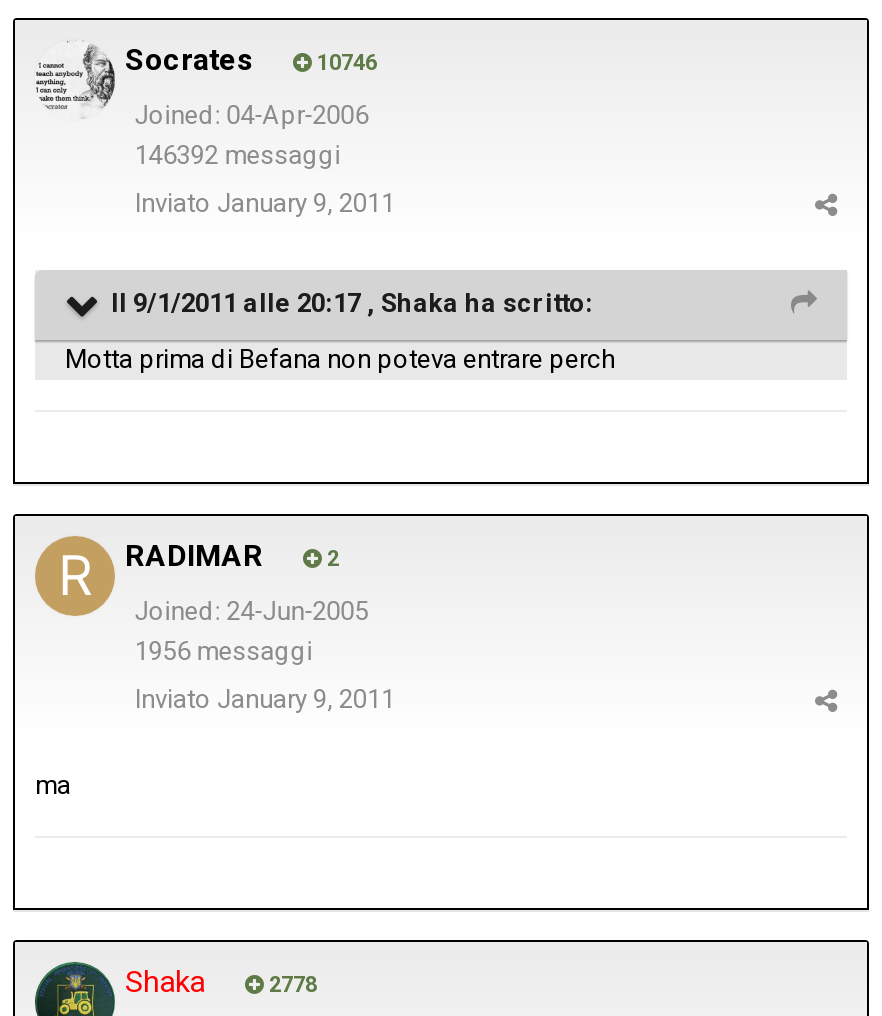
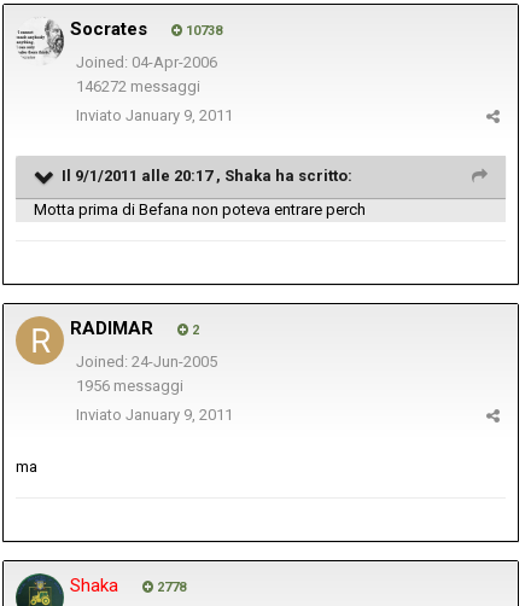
[311,50,377,76] 10746 -> [182,23,222,39] 10738
[135,141,341,171] 146392 messaggi -> [76,78,200,96] 146272 messaggi

